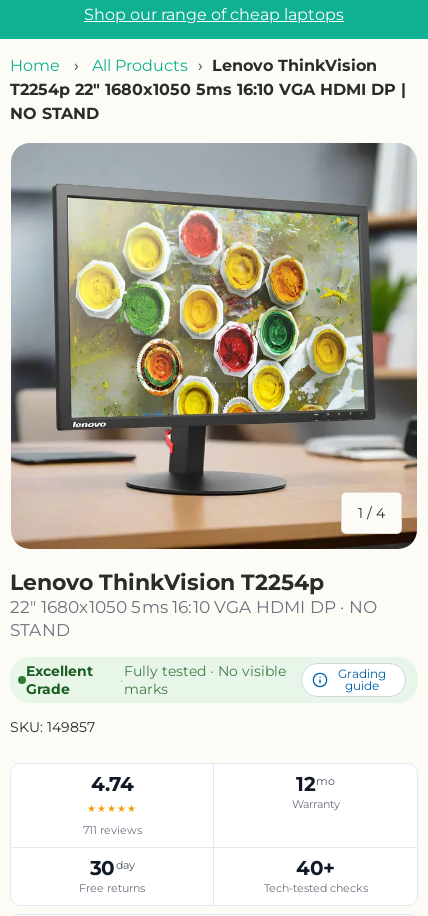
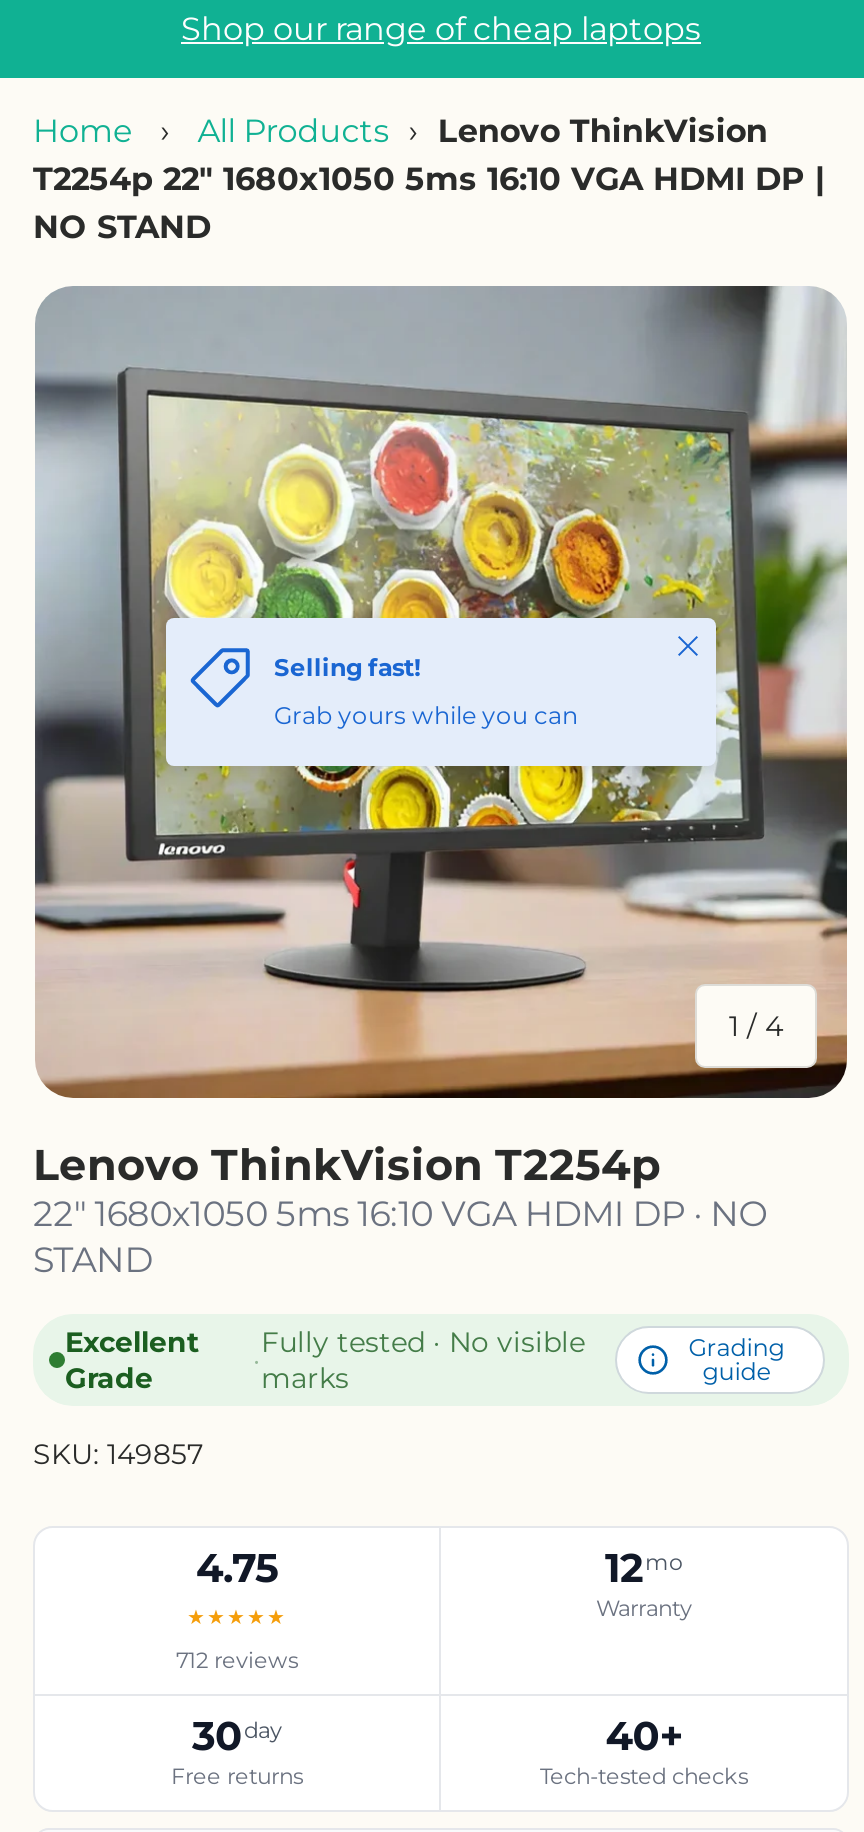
[76,308,352,383] [image] -> [165,616,717,768] [image]
[91,772,133,796] 4.74 -> [196,1544,278,1592] 4.75
[82,823,141,837] 711 reviews -> [176,1646,298,1674] 712 reviews

